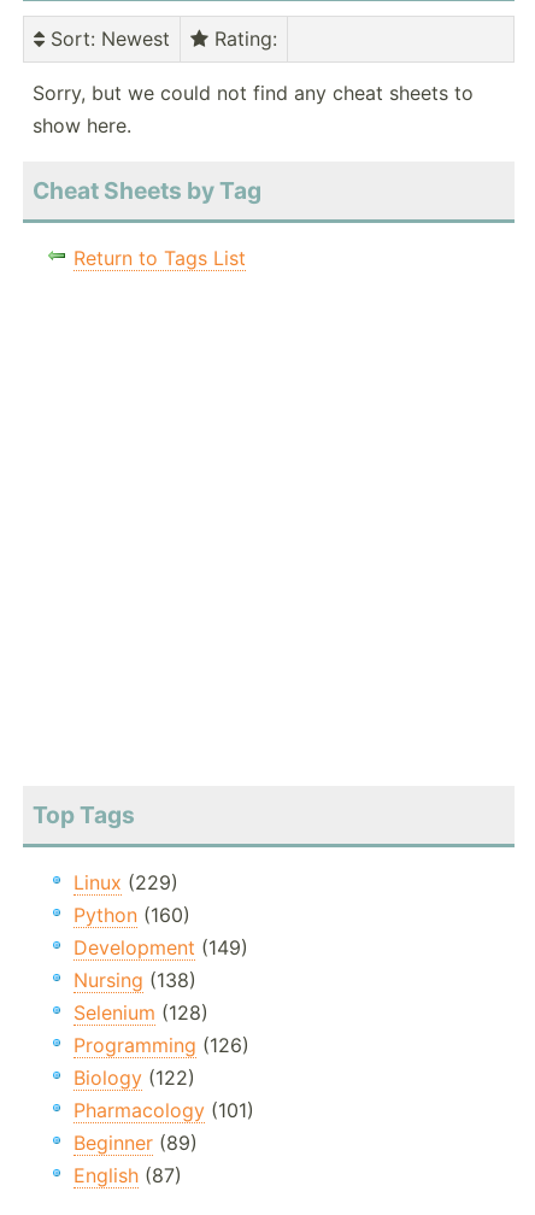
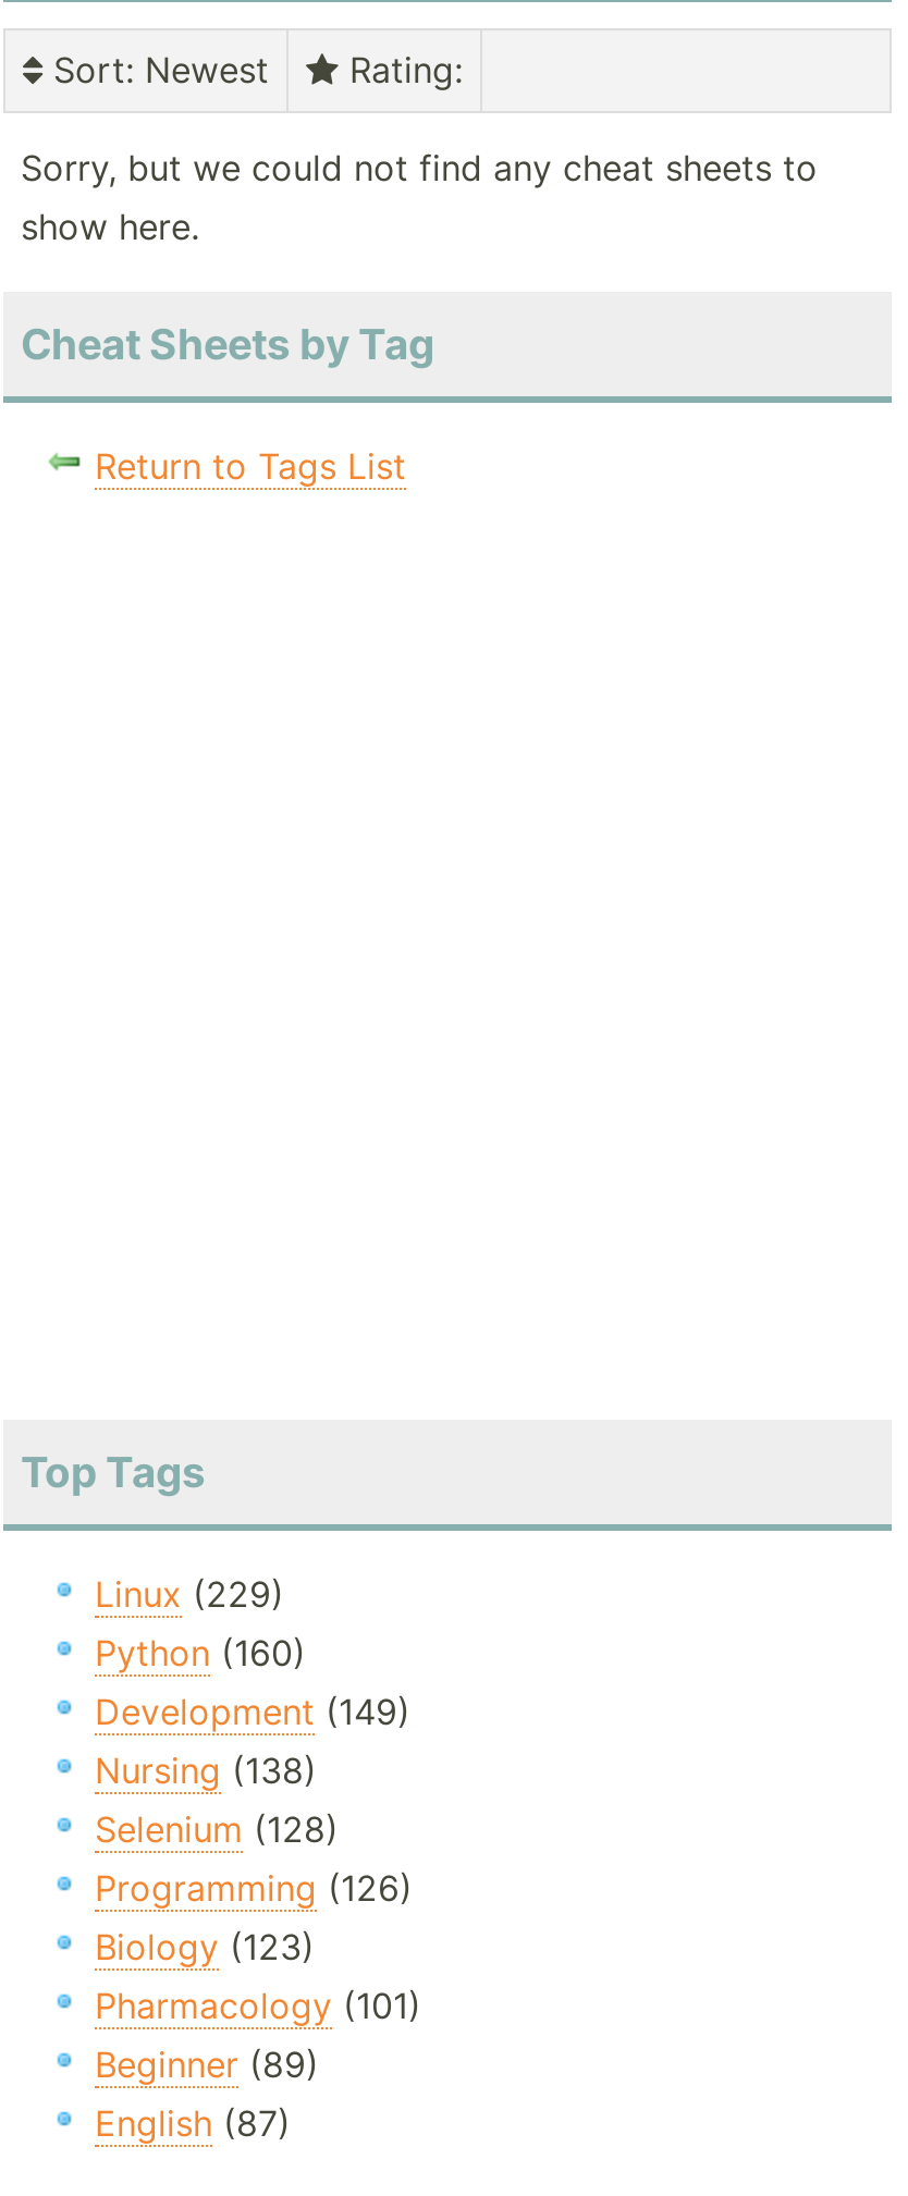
[74,1066,195,1090] Biology (122) -> [95,1925,315,1969] Biology (123)

